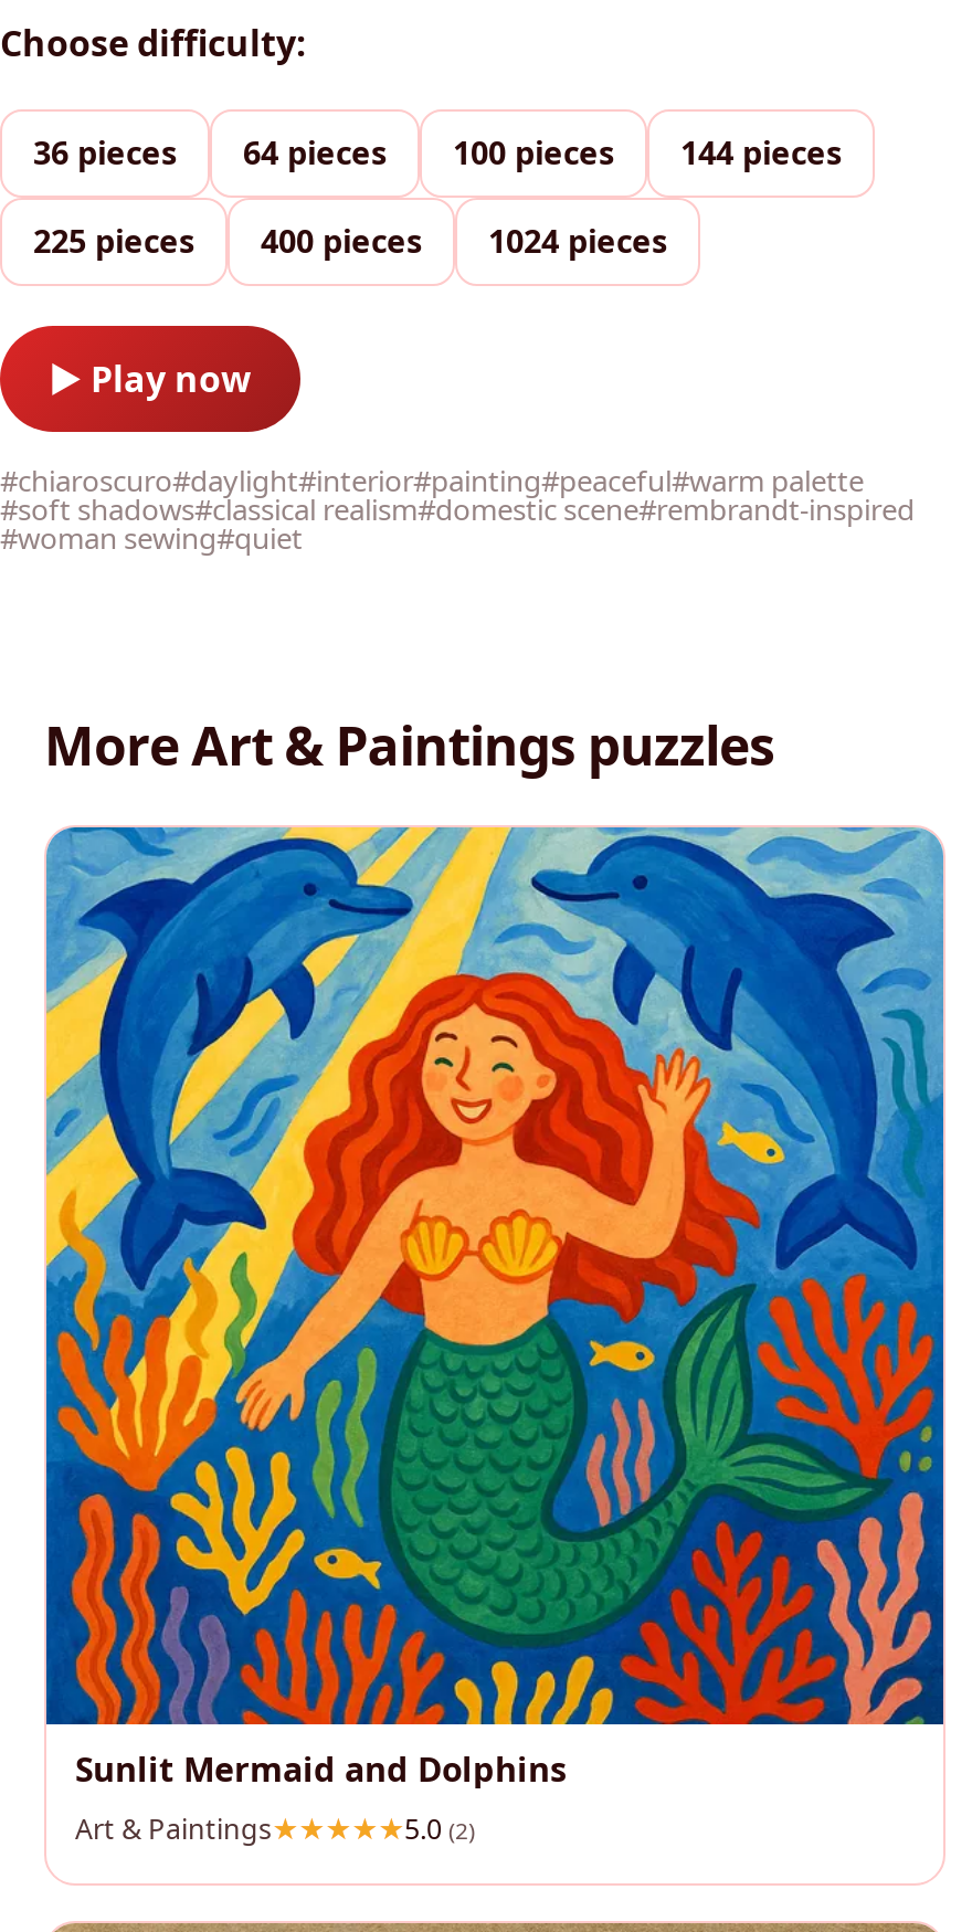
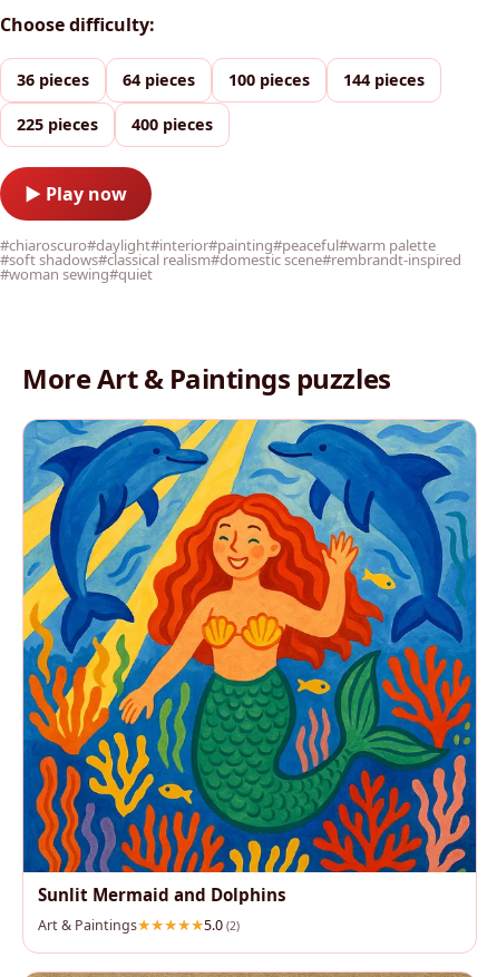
[488,220,667,262] 1024 pieces -> none

